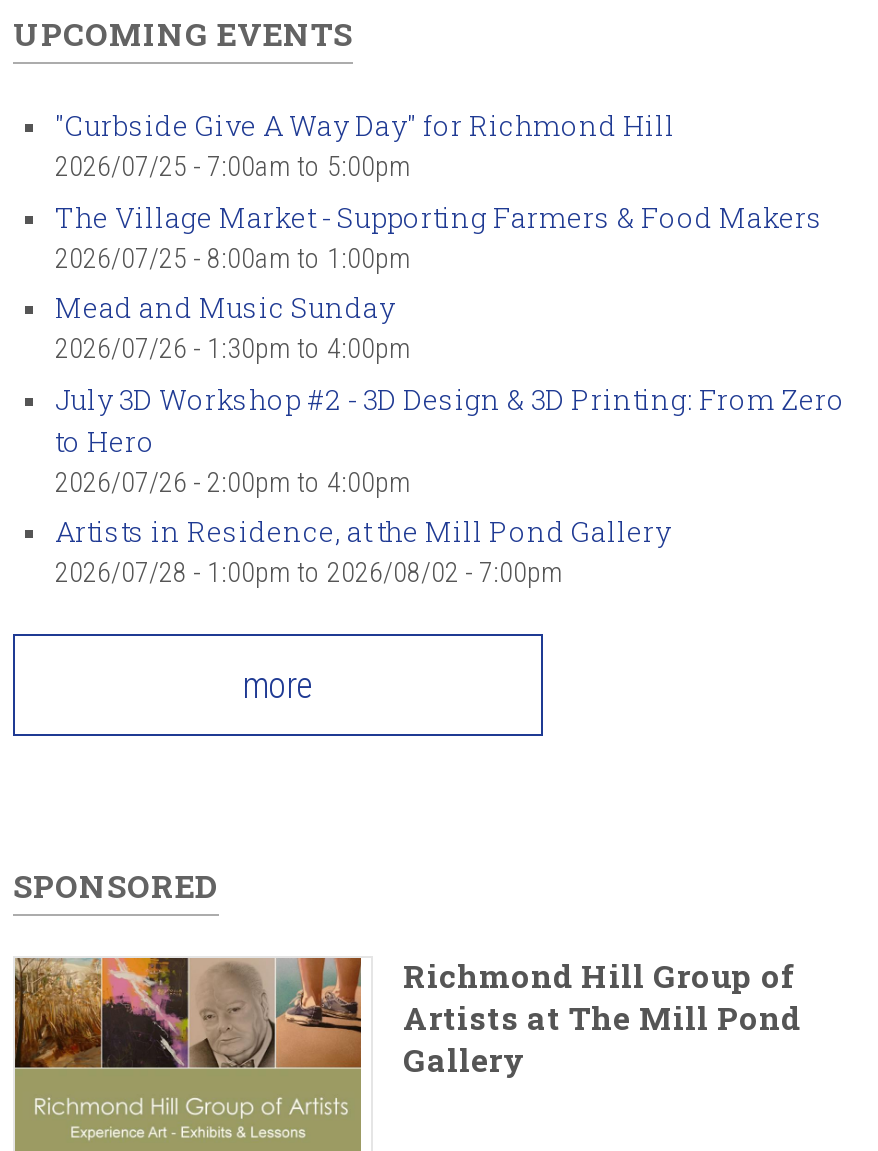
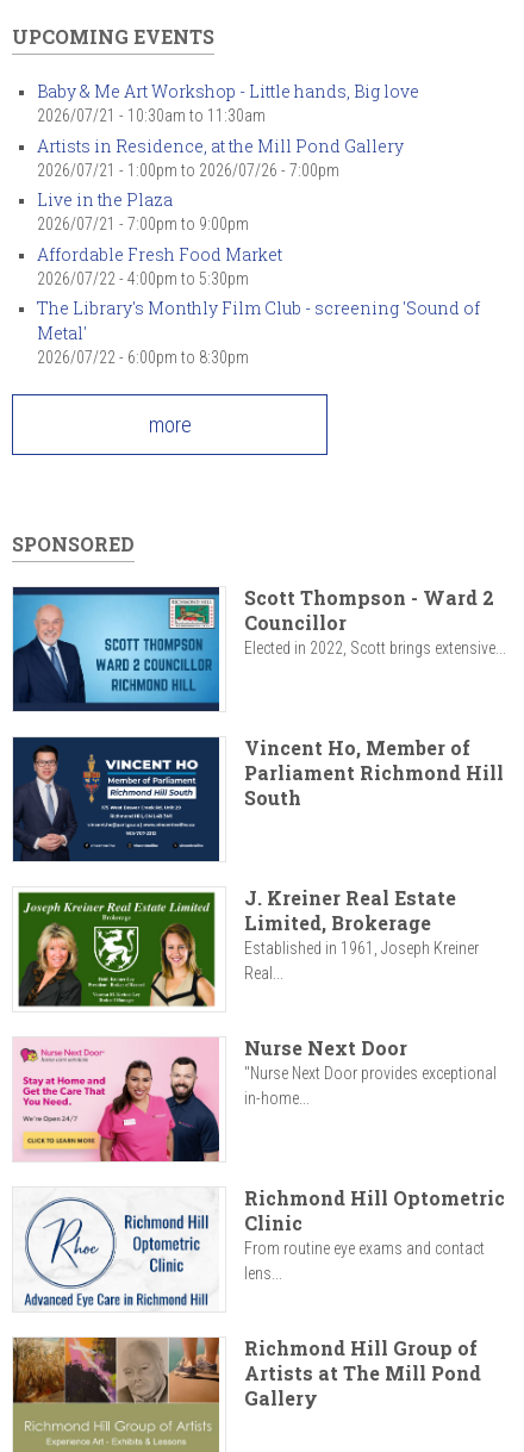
[55,106,845,497] "Curbside Give A Way Day" for Richmond Hill | 2026/07/25 - 7:00am to 5:00pm | The Village Market - Supporting Farmers & Food Makers | 2026/07/25 - 8:00am to 1:00pm | Mead and Music Sunday | 2026/07/26 - 1:30pm to 4:00pm | July 3D Workshop #2 - 3D Design & 3D Printing: From Zero | to Hero | 2026/07/26 - 2:00pm to 4:00pm -> [37,80,419,125] Baby & Me Art Workshop - Little hands, Big love | 2026/07/21 - 10:30am to 11:30am
moved [55,512,671,550] -> [37,134,404,157]: Artists in Residence, at the Mill Pond Gallery
[55,556,563,588] 2026/07/28 - 1:00pm to 2026/08/02 - 7:00pm -> [37,160,480,367] 2026/07/21 - 1:00pm to 2026/07/26 - 7:00pm | Live in the Plaza | 2026/07/21 - 7:00pm to 9:00pm | Affordable Fresh Food Market | 2026/07/22 - 4:00pm to 5:30pm | The Library's Monthly Film Club - screening 'Sound of | Metal' | 2026/07/22 - 6:00pm to 8:30pm
none -> [12,585,506,712] [image] | Scott Thompson - Ward 2 | Councillor | Elected in 2022, Scott brings extensive...
none -> [12,735,504,862] [image] | Vincent Ho, Member of | Parliament Richmond Hill | South
none -> [13,885,497,1163] [image] | J. Kreiner Real Estate | Limited, Brokerage | Established in 1961, Joseph Kreiner | Real... | Nurse Next Door | "Nurse Next Door provides exceptional | in-home...
none -> [13,1185,505,1308] [image] | Richmond Hill Optometric | Clinic | From routine eye exams and contact | lens...

